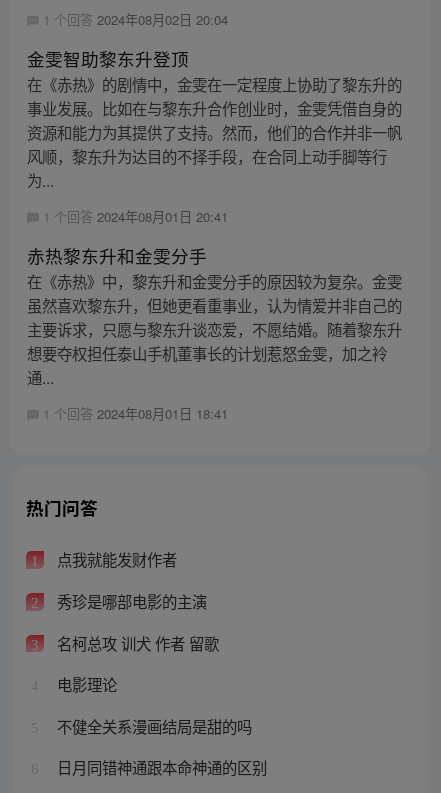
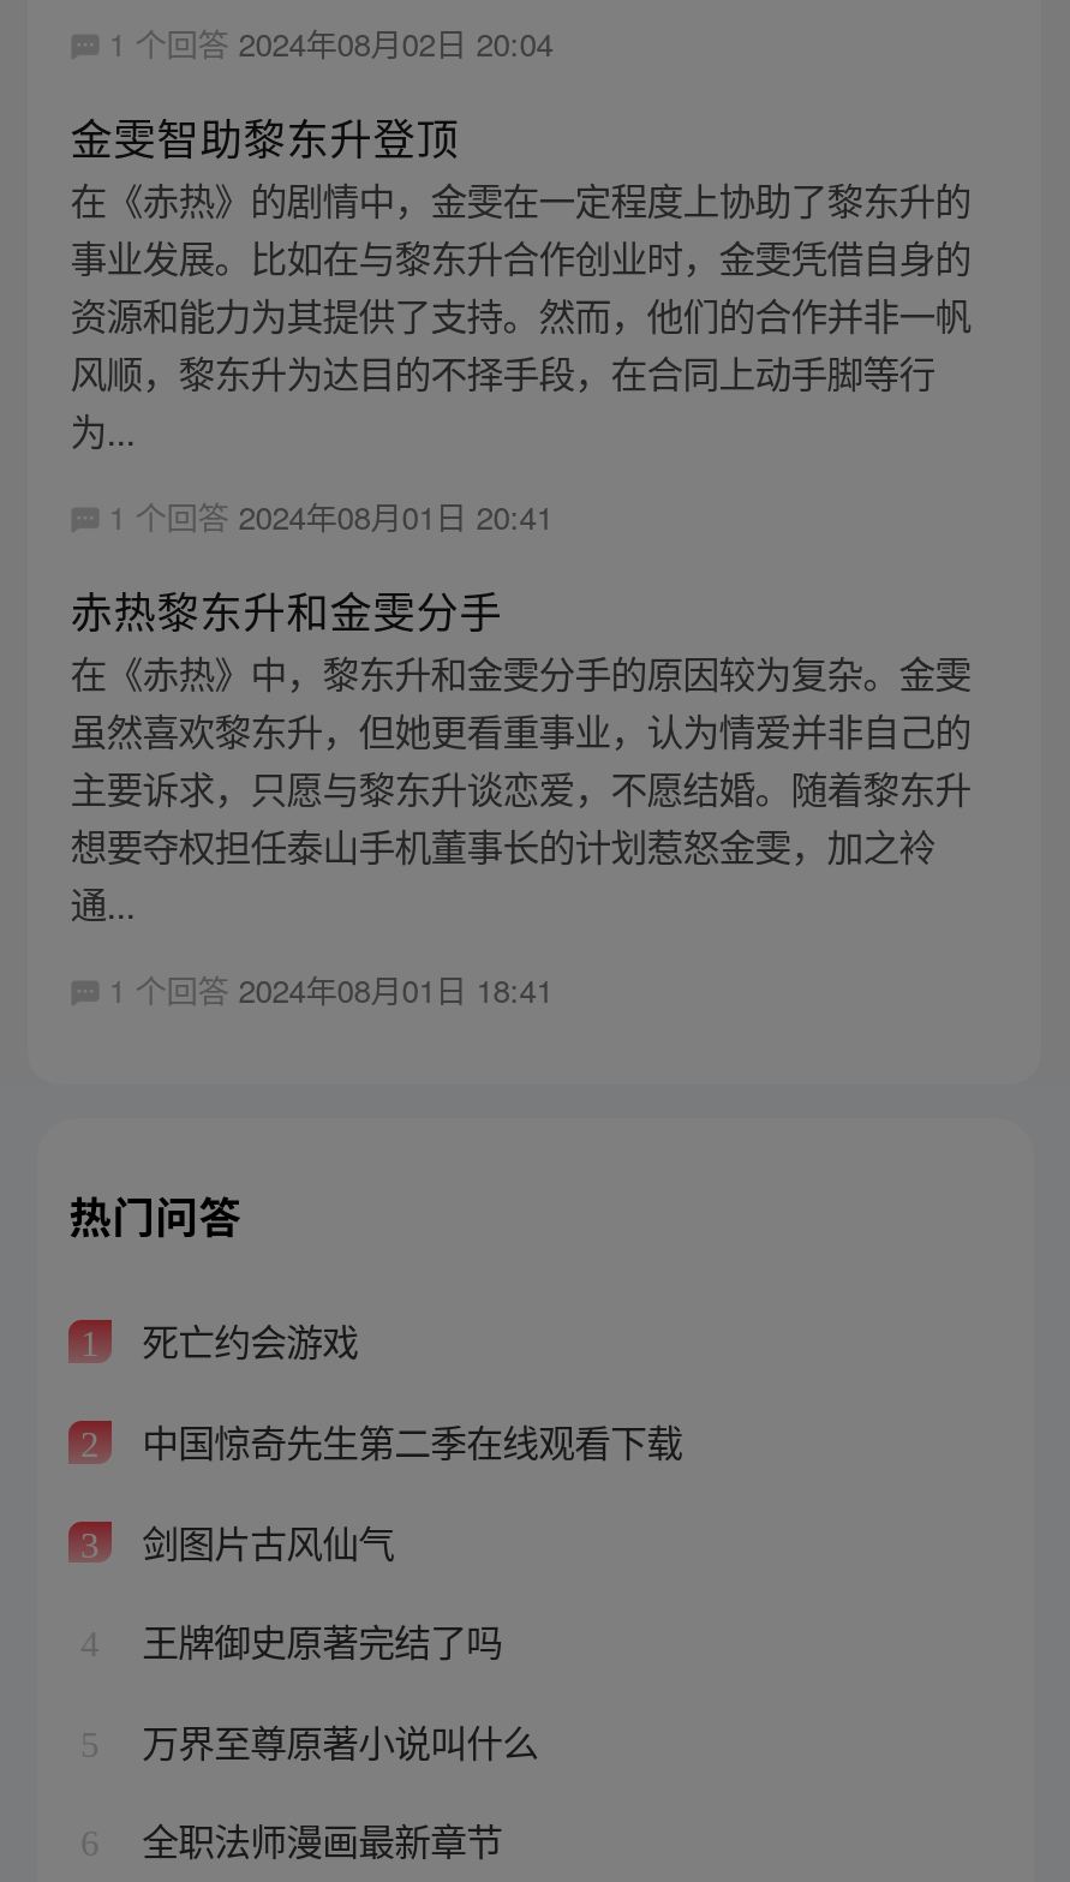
[53,548,177,570] 点我就能发财作者 -> [132,1314,358,1367] 死亡约会游戏
[53,590,207,612] 秀珍是哪部电影的主演 -> [132,1414,682,1467] 中国惊奇先生第二季在线观看下载
[53,632,219,654] 名柯总攻 训犬 作者 留歌 -> [132,1514,394,1567] 剑图片古风仙气
[53,673,117,695] 电影理论 -> [132,1614,502,1667] 王牌御史原著完结了吗
[53,715,252,737] 不健全关系漫画结局是甜的吗 -> [132,1714,538,1766] 万界至尊原著小说叫什么
[53,756,267,778] 日月同错神通跟本命神通的区别 -> [132,1814,502,1866] 全职法师漫画最新章节

